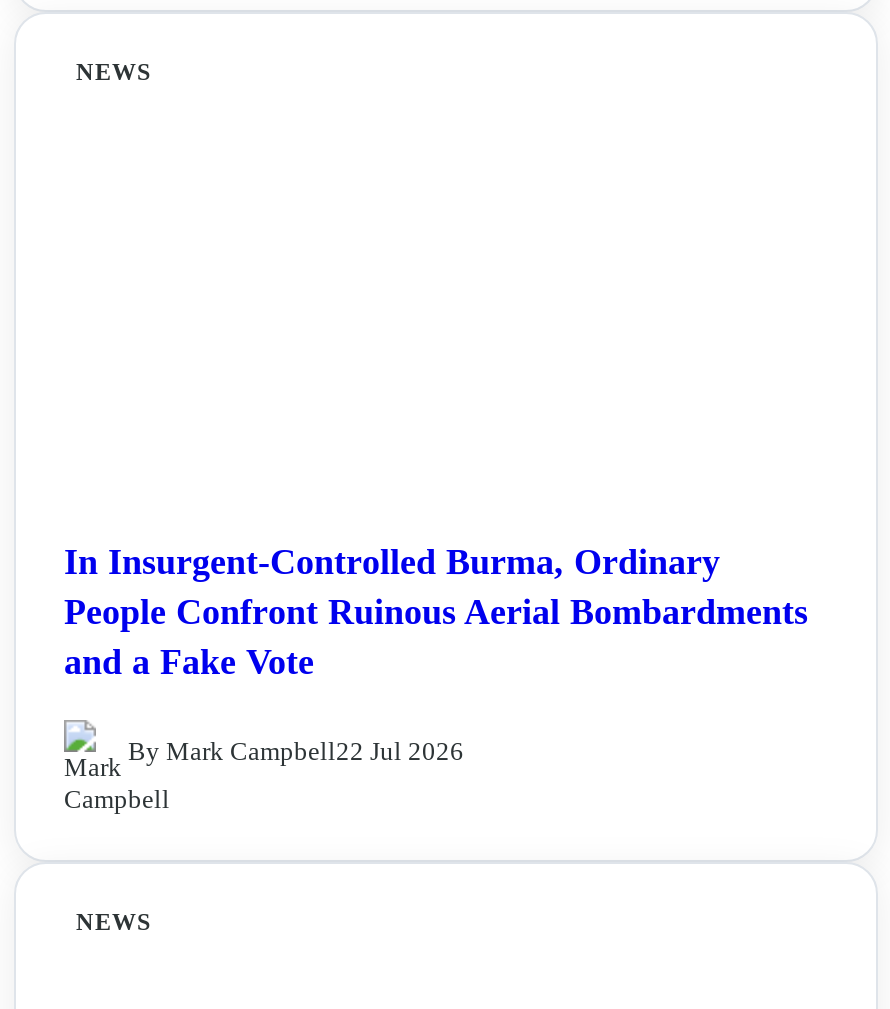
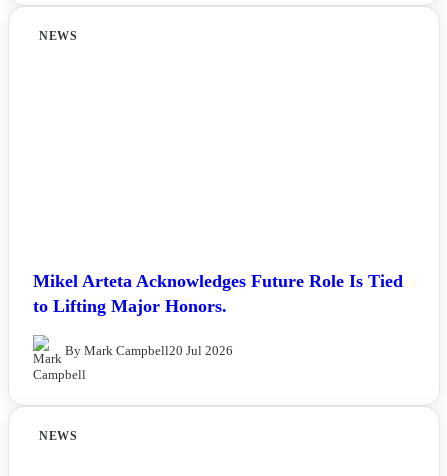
[64,542,808,682] In Insurgent-Controlled Burma, Ordinary | People Confront Ruinous Aerial Bombardments | and a Fake Vote -> [33,271,403,316] Mikel Arteta Acknowledges Future Role Is Tied | to Lifting Major Honors.
[128,736,464,766] By Mark Campbell22 Jul 2026 -> [65,343,233,358] By Mark Campbell20 Jul 2026

